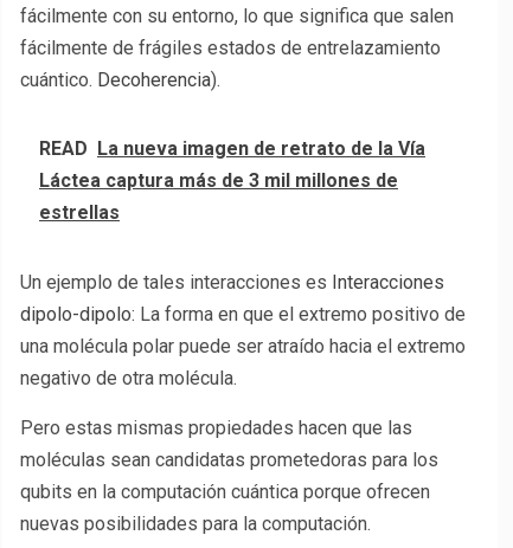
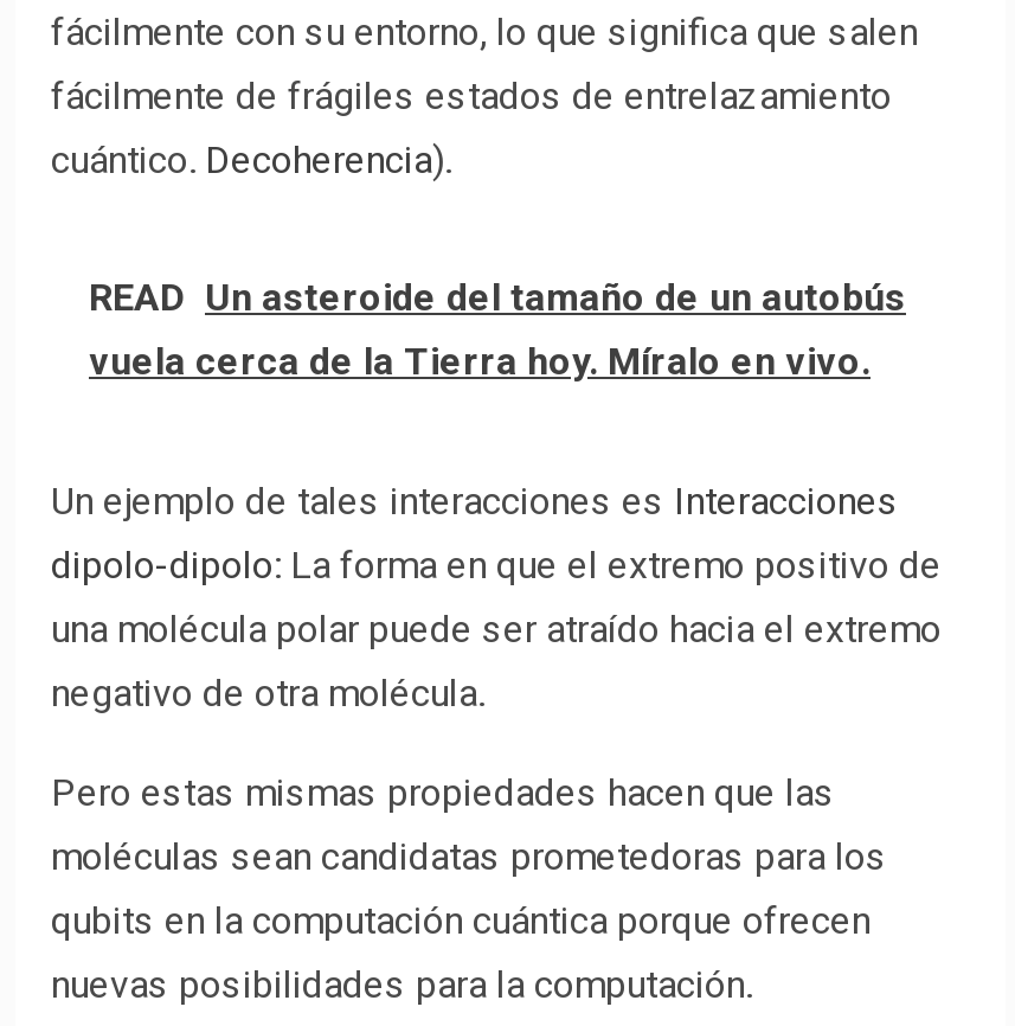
[39,137,425,224] READ La nueva imagen de retrato de la Vía | Láctea captura más de 3 mil millones de | estrellas -> [89,275,906,384] READ Un asteroide del tamaño de un autobús | vuela cerca de la Tierra hoy. Míralo en vivo.

